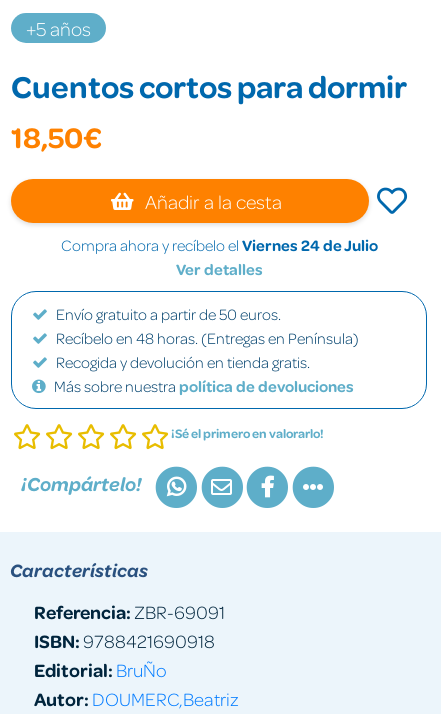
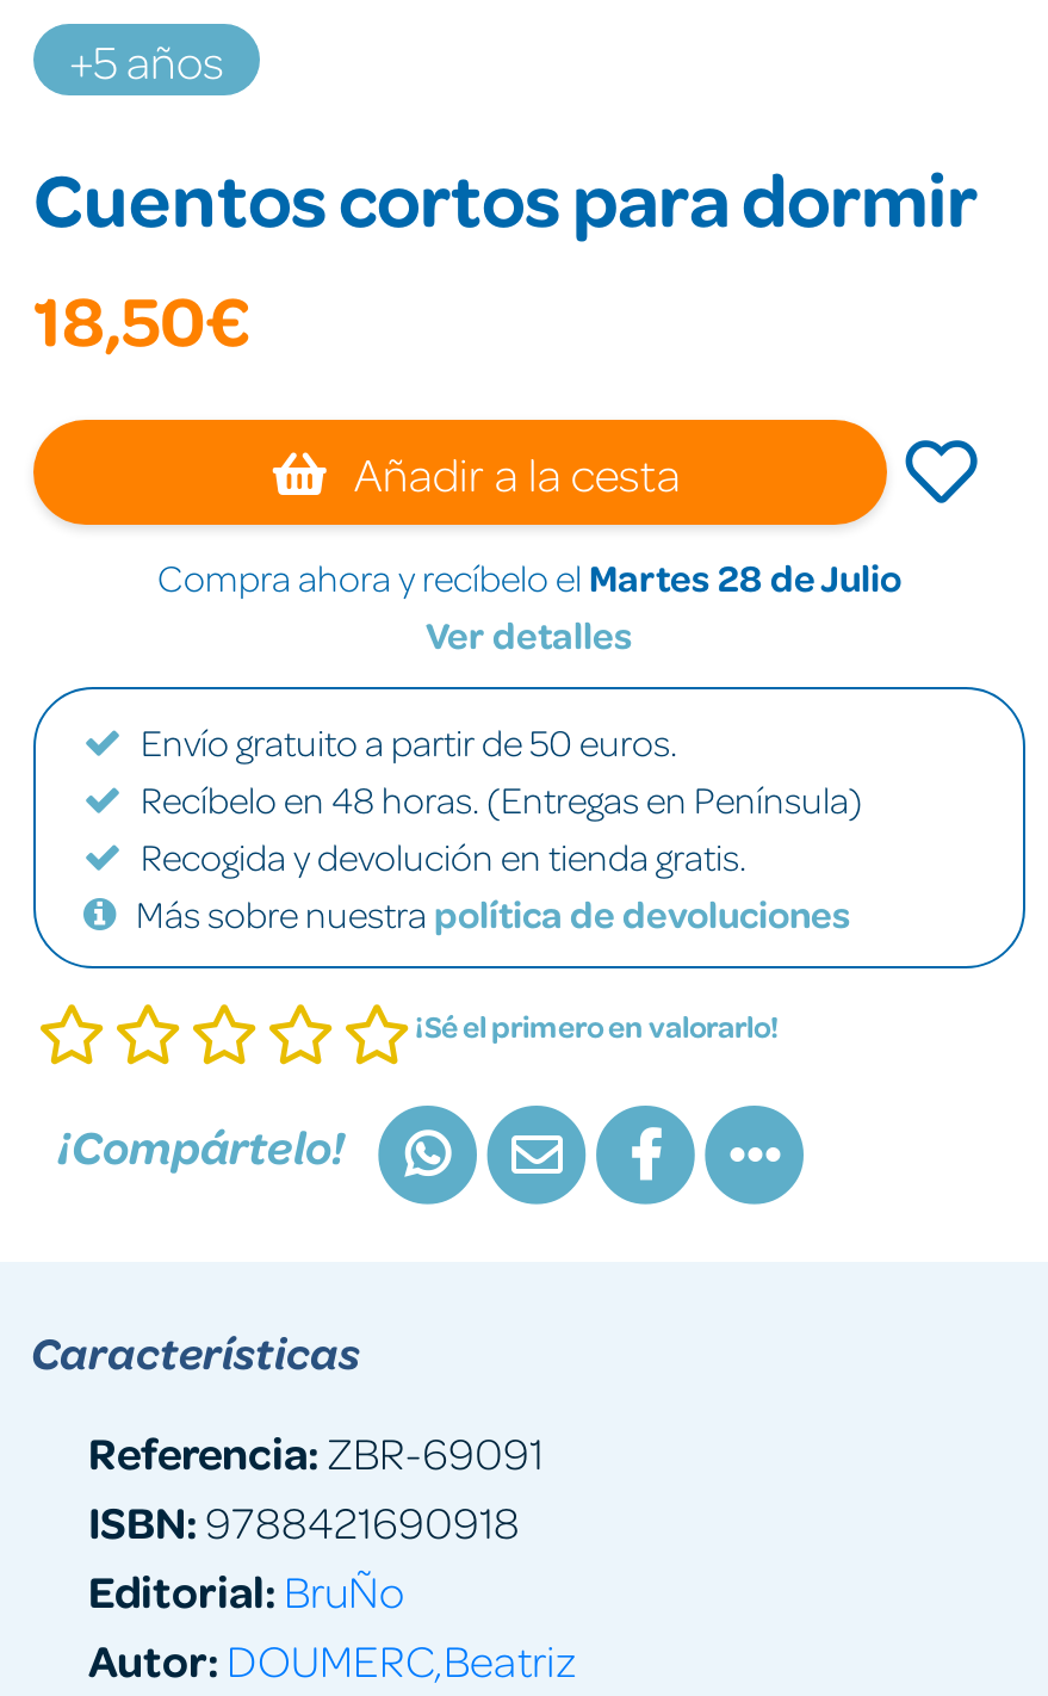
[60,235,377,255] Compra ahora y recíbelo el Viernes 24 de Julio -> [157,553,901,601] Compra ahora y recíbelo el Martes 28 de Julio

